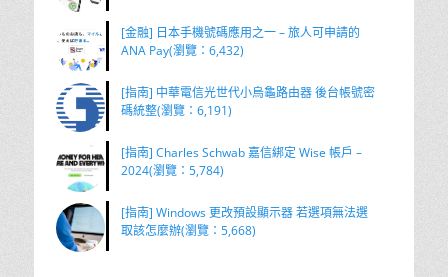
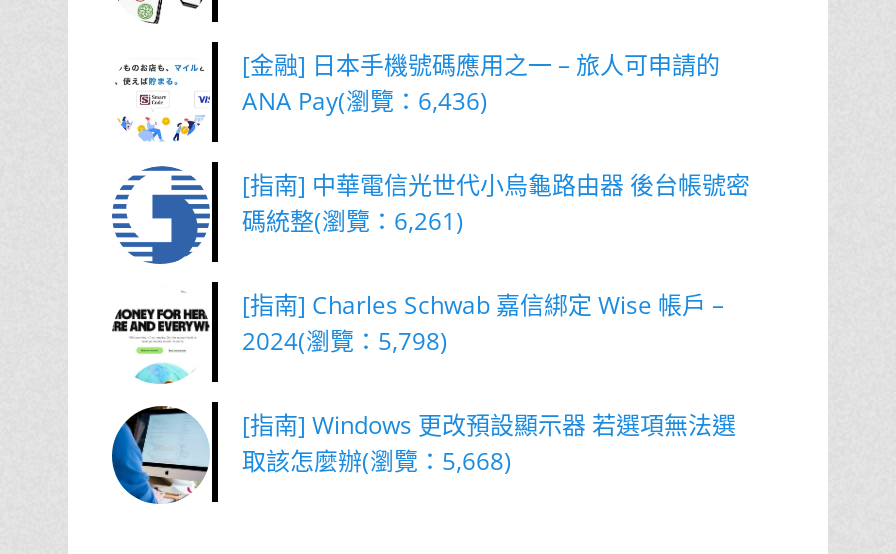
[121,42,244,59] ANA Pay(瀏覽：6,432) -> [242,84,488,118] ANA Pay(瀏覽：6,436)
[121,102,232,119] 碼統整(瀏覽：6,191) -> [242,204,464,238] 碼統整(瀏覽：6,261)
[121,162,224,179] 2024(瀏覽：5,784) -> [242,324,448,358] 2024(瀏覽：5,798)

